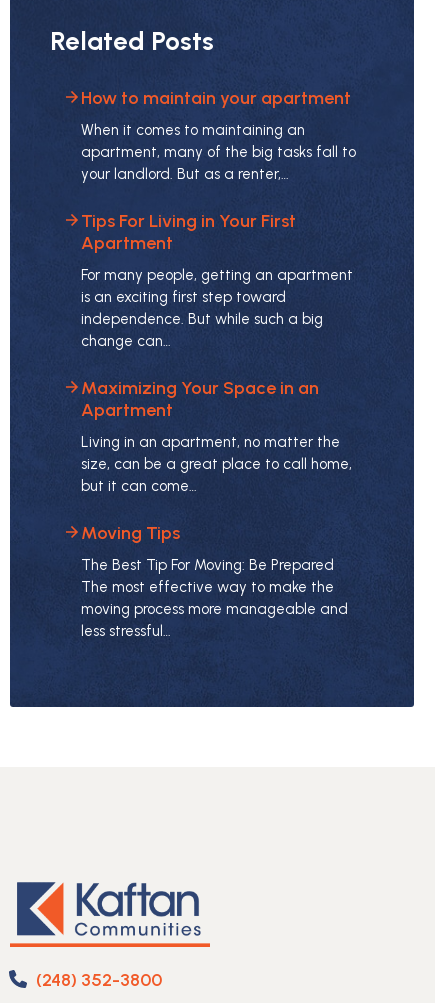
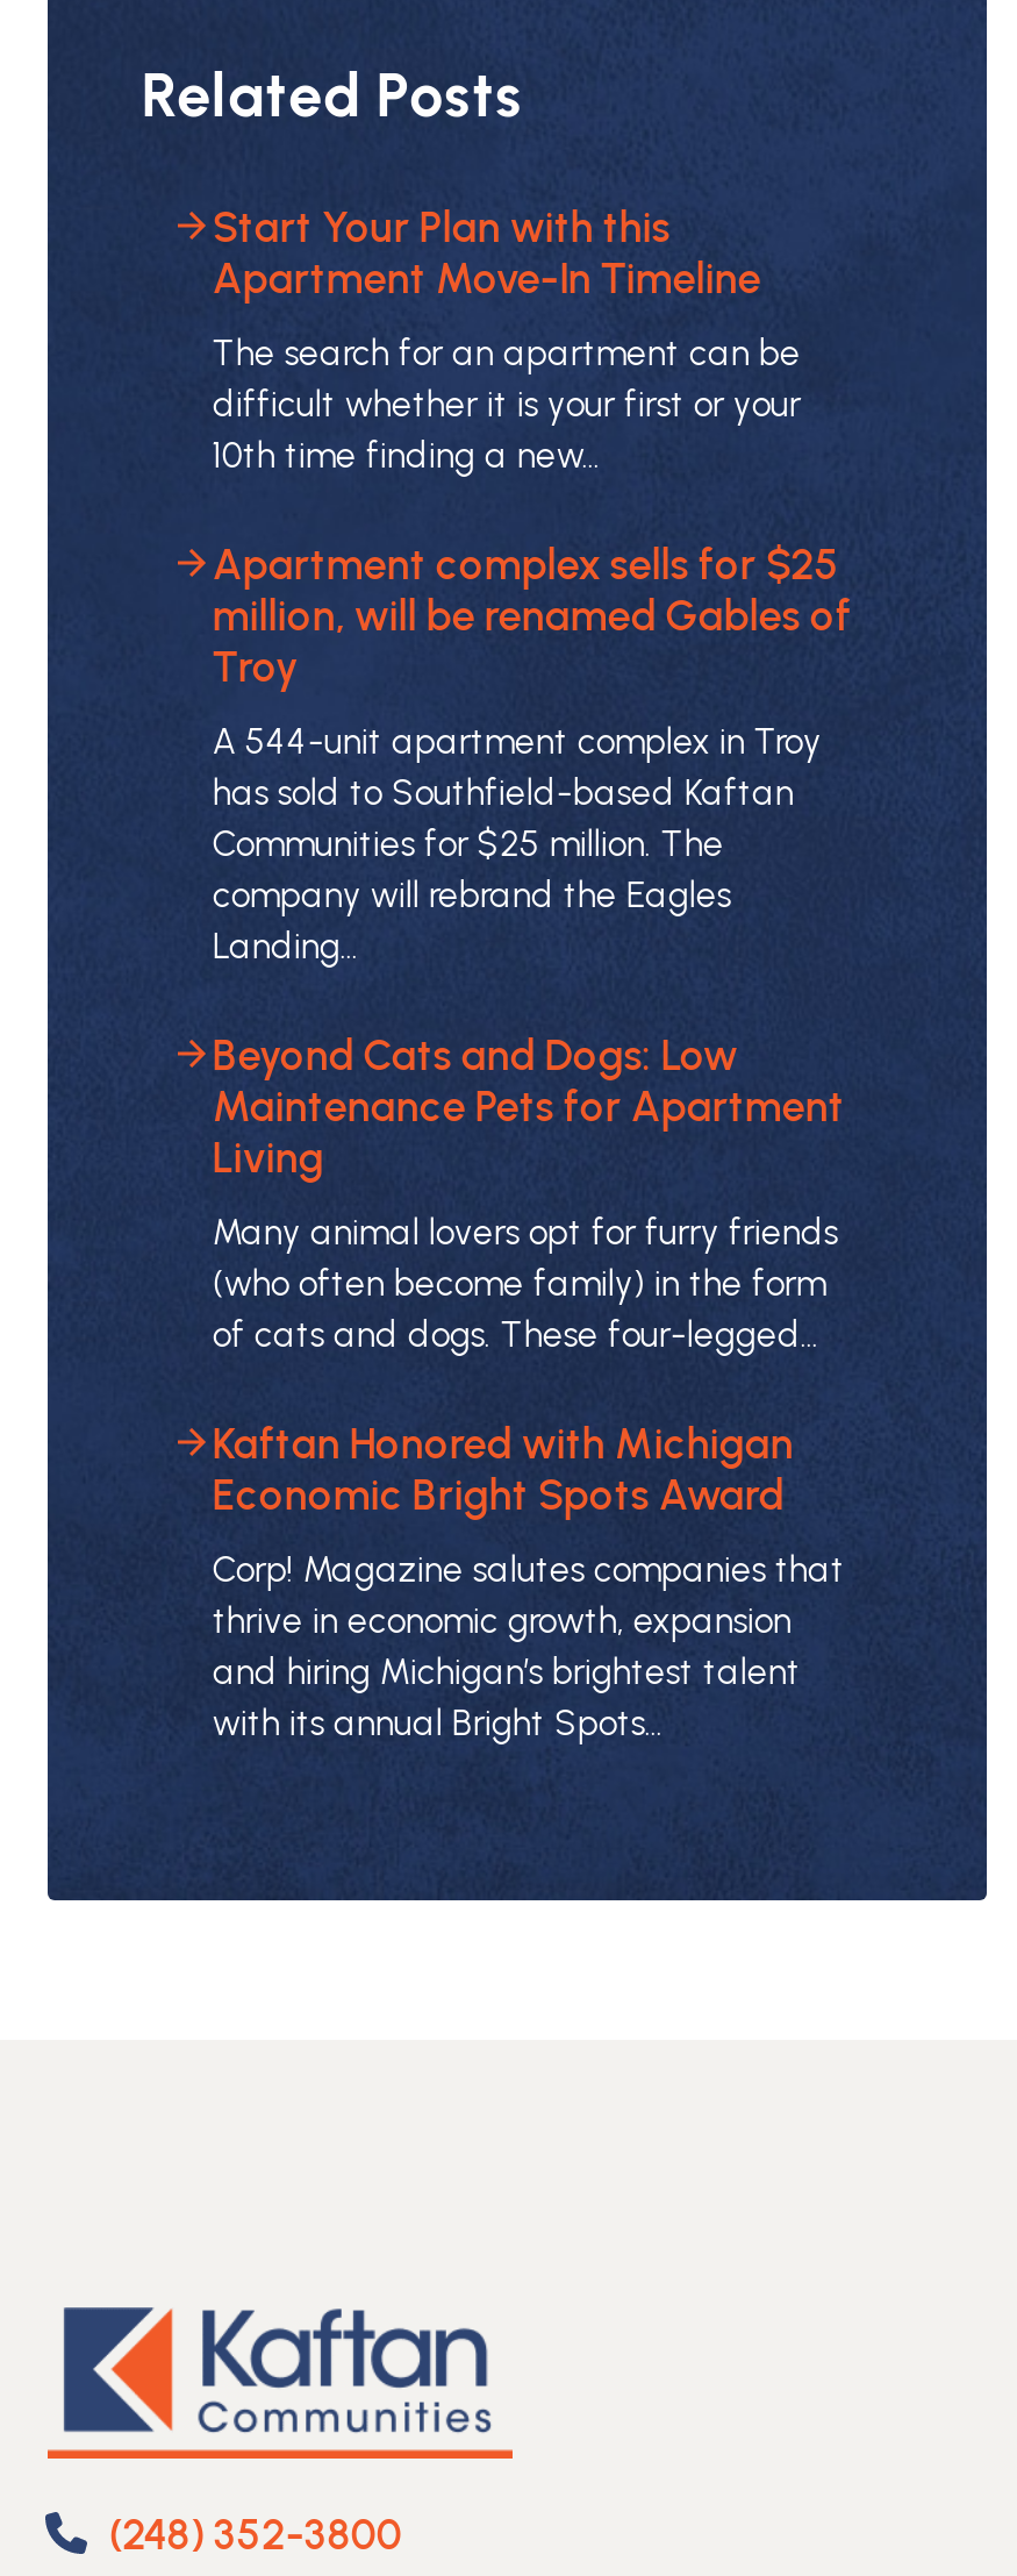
[81,87,351,109] How to maintain your apartment -> [212,202,761,305] Start Your Plan with this | Apartment Move-In Timeline
[81,121,356,183] When it comes to maintaining an | apartment, many of the big tasks fall to | your landlord. But as a renter,… -> [212,333,801,477] The search for an apartment can be | difficult whether it is your first or your | 10th time finding a new…
[81,210,296,254] Tips For Living in Your First | Apartment -> [212,540,852,693] Apartment complex sells for $25 | million, will be renamed Gables of | Troy
[81,266,353,350] For many people, getting an apartment | is an exciting first step toward | independence. But while such a big | change can… -> [212,721,822,968] A 544-unit apartment complex in Troy | has sold to Southfield-based Kaftan | Communities for $25 million. The | company will rebrand the Eagles | Landing…
[81,377,319,421] Maximizing Your Space in an | Apartment -> [212,1030,845,1184] Beyond Cats and Dogs: Low | Maintenance Pets for Apartment | Living
[81,433,352,495] Living in an apartment, no matter the | size, can be a great place to call home, | but it can come… -> [212,1212,838,1356] Many animal lovers opt for furry friends | (who often become family) in the form | of cats and dogs. These four-legged…
[81,522,180,544] Moving Tips -> [212,1419,794,1521] Kaftan Honored with Michigan | Economic Bright Spots Award
[81,556,348,640] The Best Tip For Moving: Be Prepared | The most effective way to make the | moving process more manageable and | less stressful… -> [212,1549,845,1744] Corp! Magazine salutes companies that | thrive in economic growth, expansion | and hiring Michigan’s brightest talent | with its annual Bright Spots…

